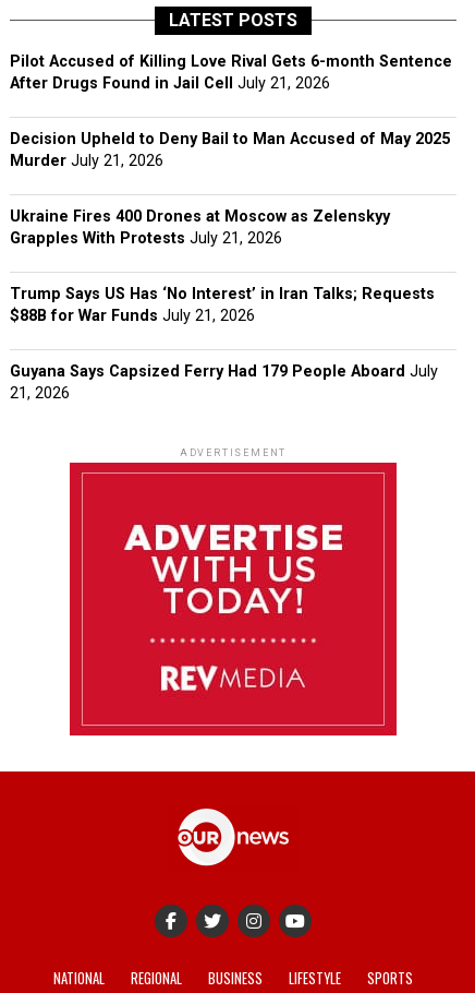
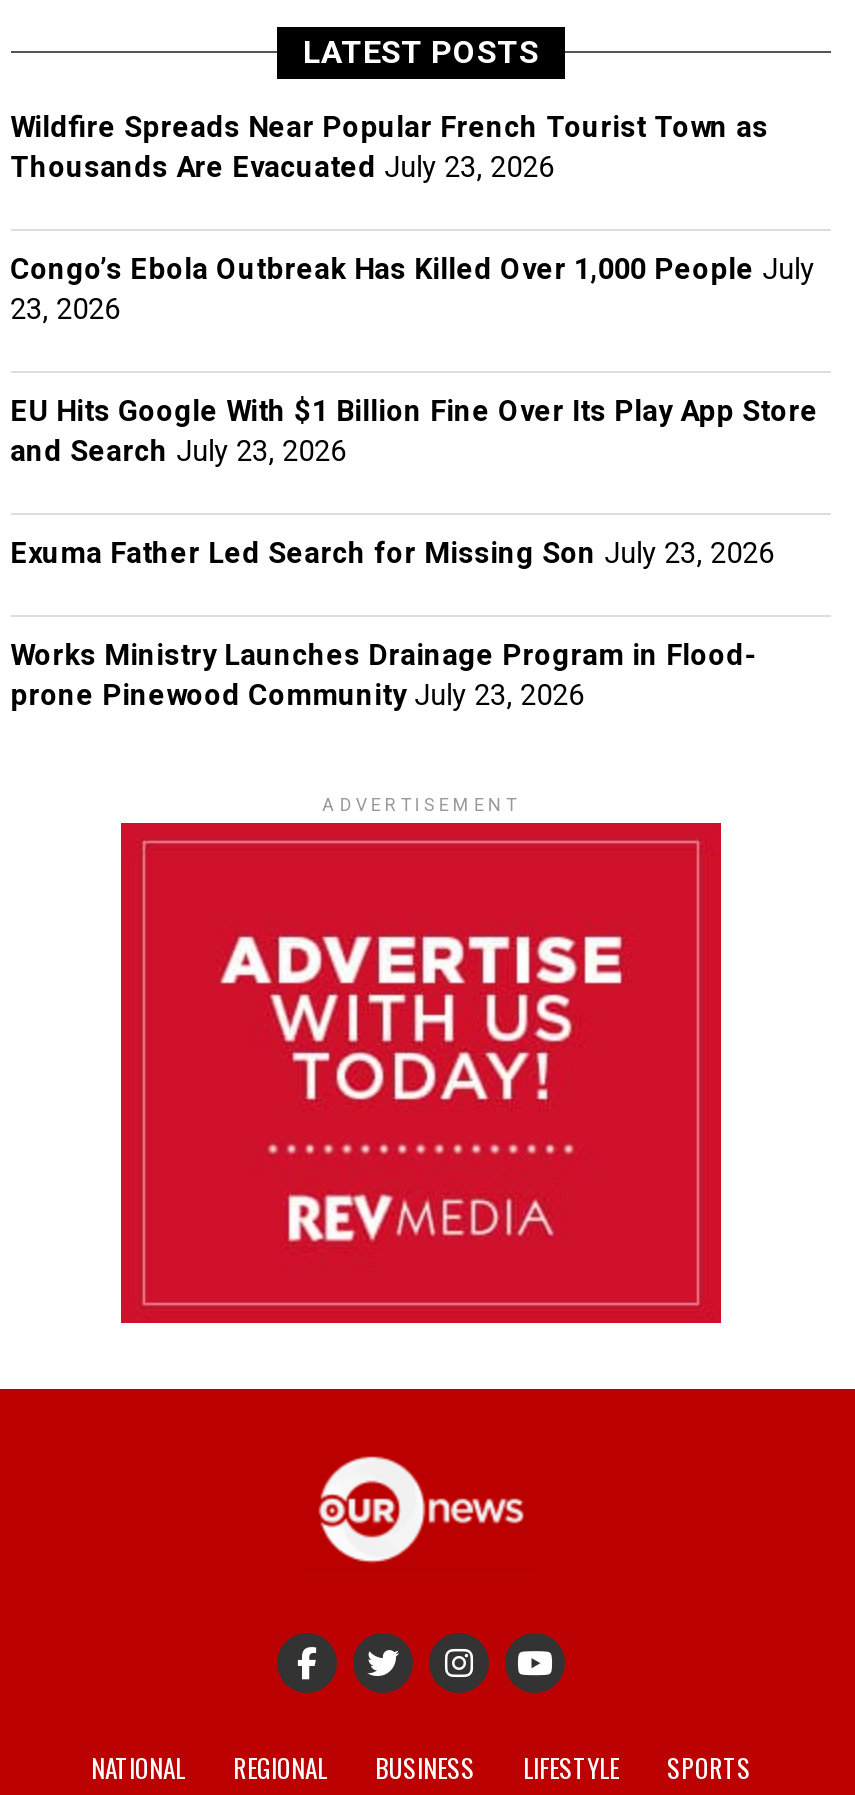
[9,52,452,93] Pilot Accused of Killing Love Rival Gets 6-month Sentence | After Drugs Found in Jail Cell July 21, 2026 -> [10,111,768,185] Wildfire Spreads Near Popular French Tourist Town as | Thousands Are Evacuated July 23, 2026
[9,130,450,170] Decision Upheld to Deny Bail to Man Accused of May 2025 | Murder July 21, 2026 -> [10,253,814,327] Congo’s Ebola Outbreak Has Killed Over 1,000 People July | 23, 2026
[9,207,390,248] Ukraine Fires 400 Drones at Moscow as Zelenskyy | Grapples With Protests July 21, 2026 -> [10,395,818,469] EU Hits Google With $1 Billion Fine Over Its Play App Store | and Search July 23, 2026
[9,285,434,325] Trump Says US Has ‘No Interest’ in Iran Talks; Requests | $88B for War Funds July 21, 2026 -> [10,537,774,571] Exuma Father Led Search for Missing Son July 23, 2026
[9,362,438,403] Guyana Says Capsized Ferry Had 179 People Aboard July | 21, 2026 -> [10,639,756,713] Works Ministry Launches Drainage Program in Flood- | prone Pinewood Community July 23, 2026

